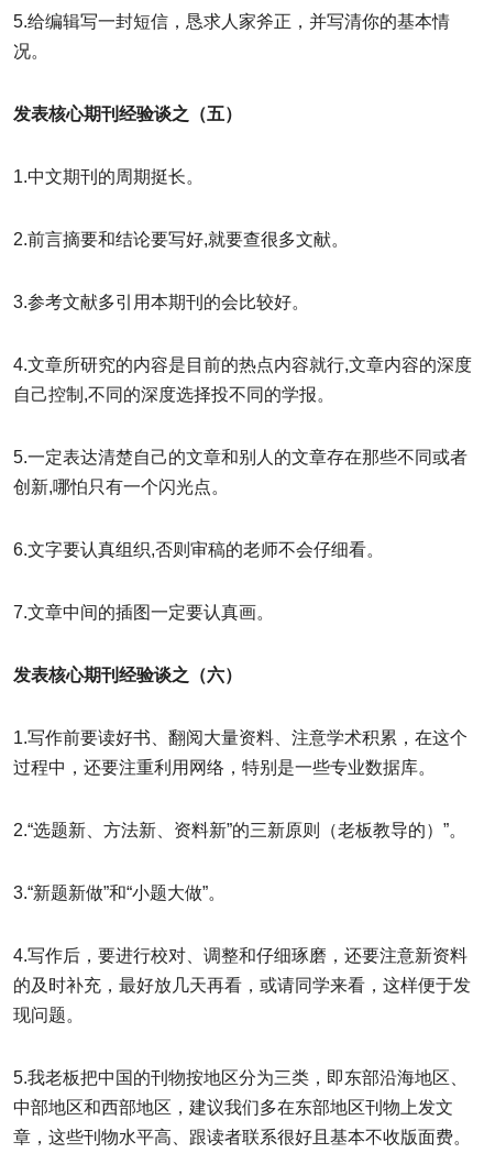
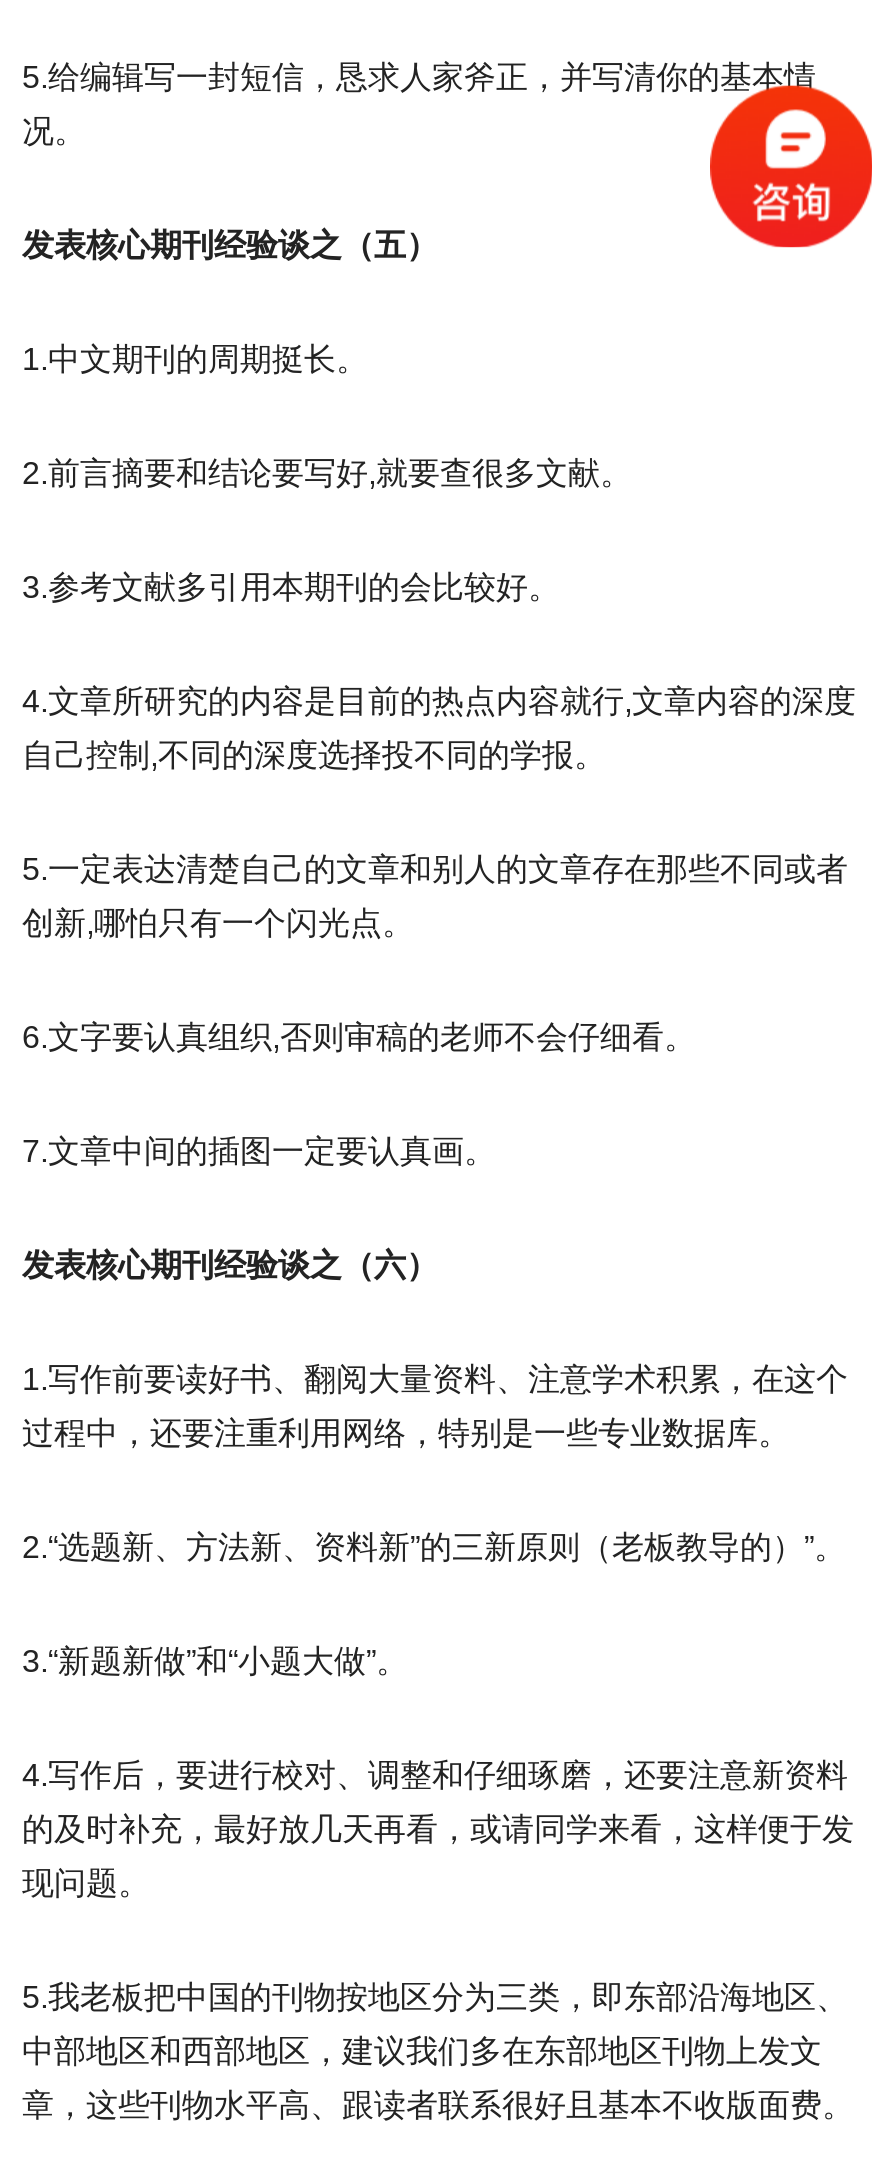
none -> [708,90,874,250] [image]

